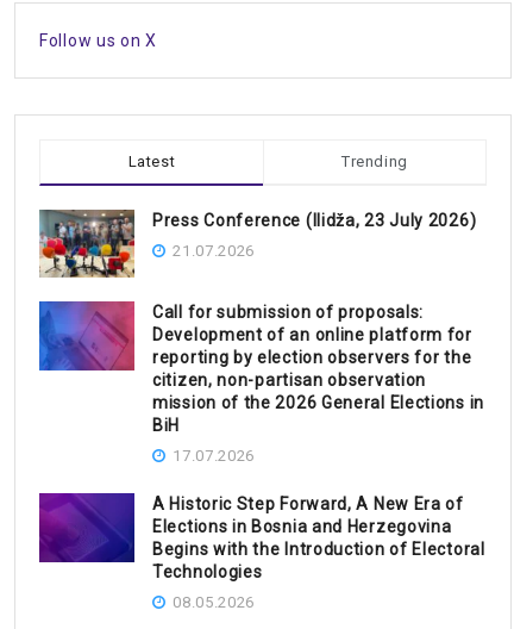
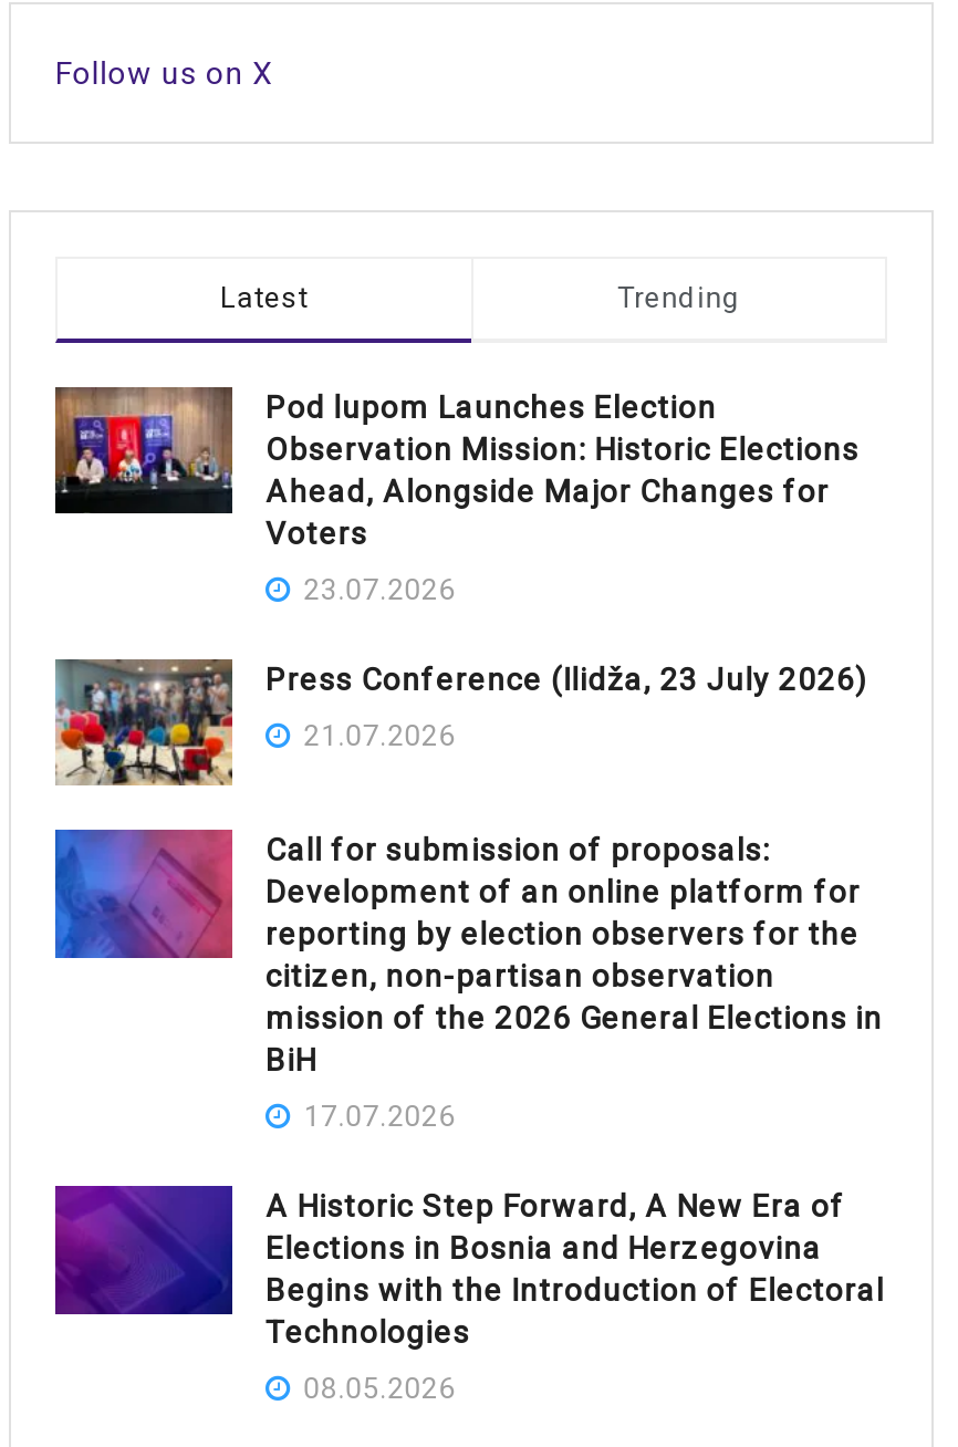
none -> [53,387,859,607] [image] | Pod lupom Launches Election | Observation Mission: Historic Elections | Ahead, Alongside Major Changes for | Voters | 23.07.2026

